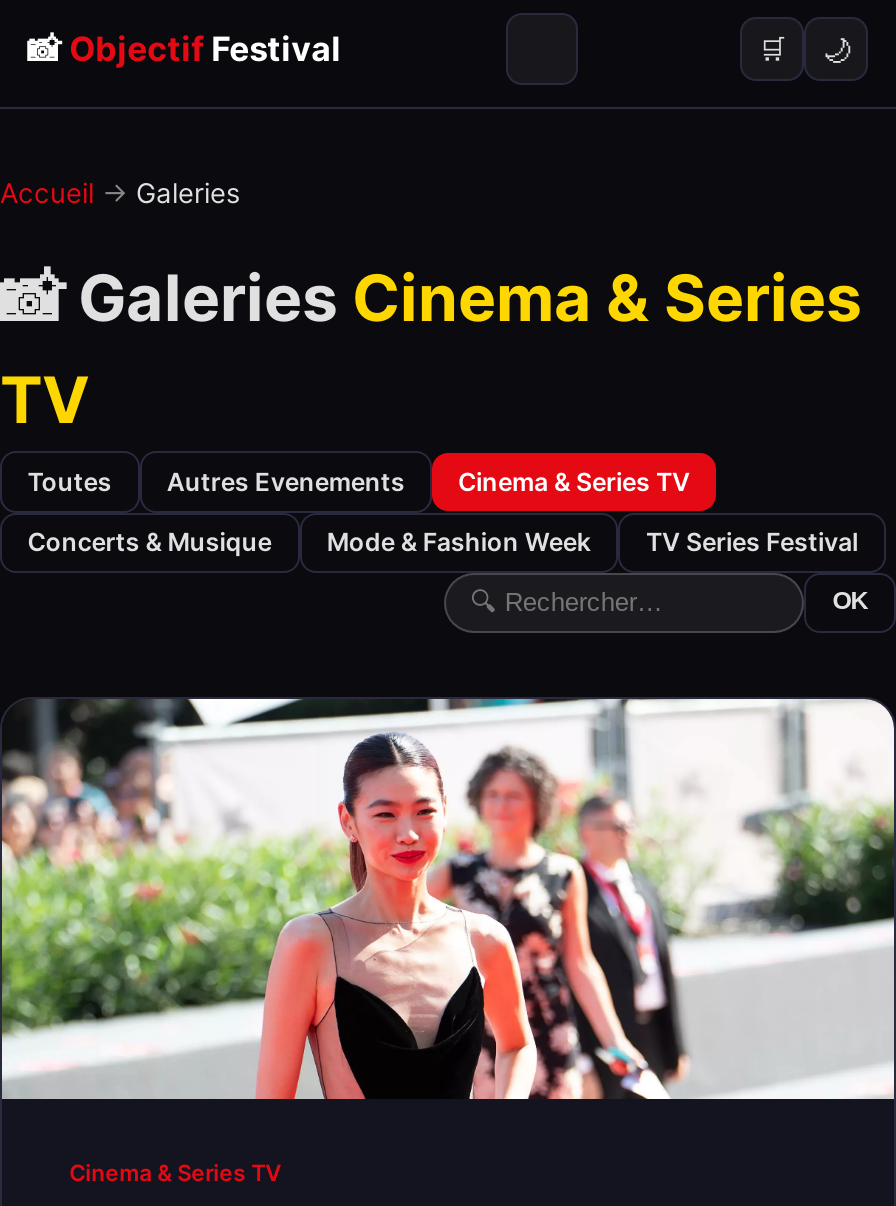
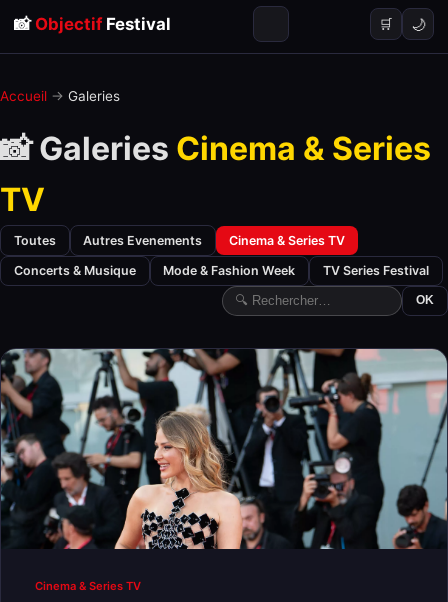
[6,697,890,1101] [image] -> [3,348,445,550] [image]

